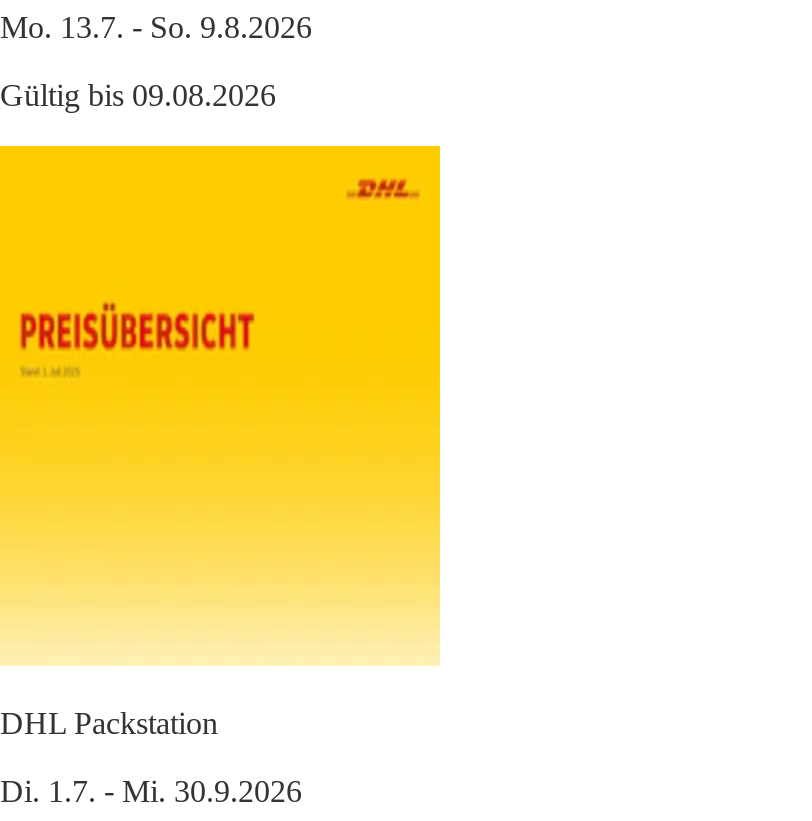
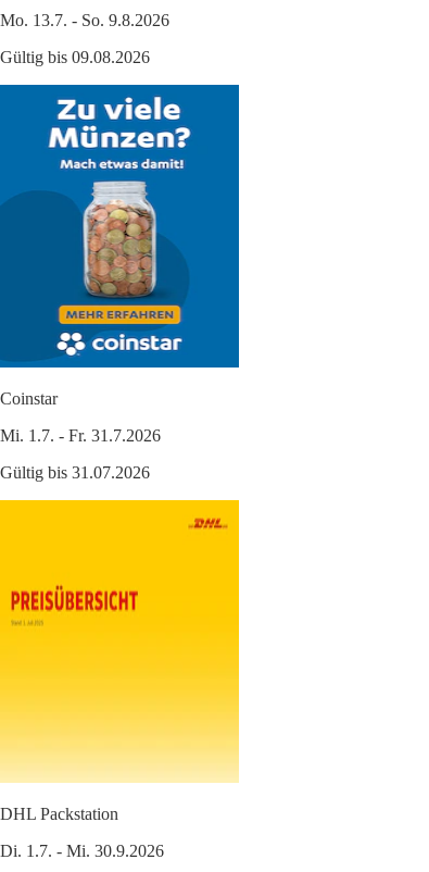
none -> [0,84,240,482] [image] | Coinstar | Mi. 1.7. - Fr. 31.7.2026 | Gültig bis 31.07.2026

